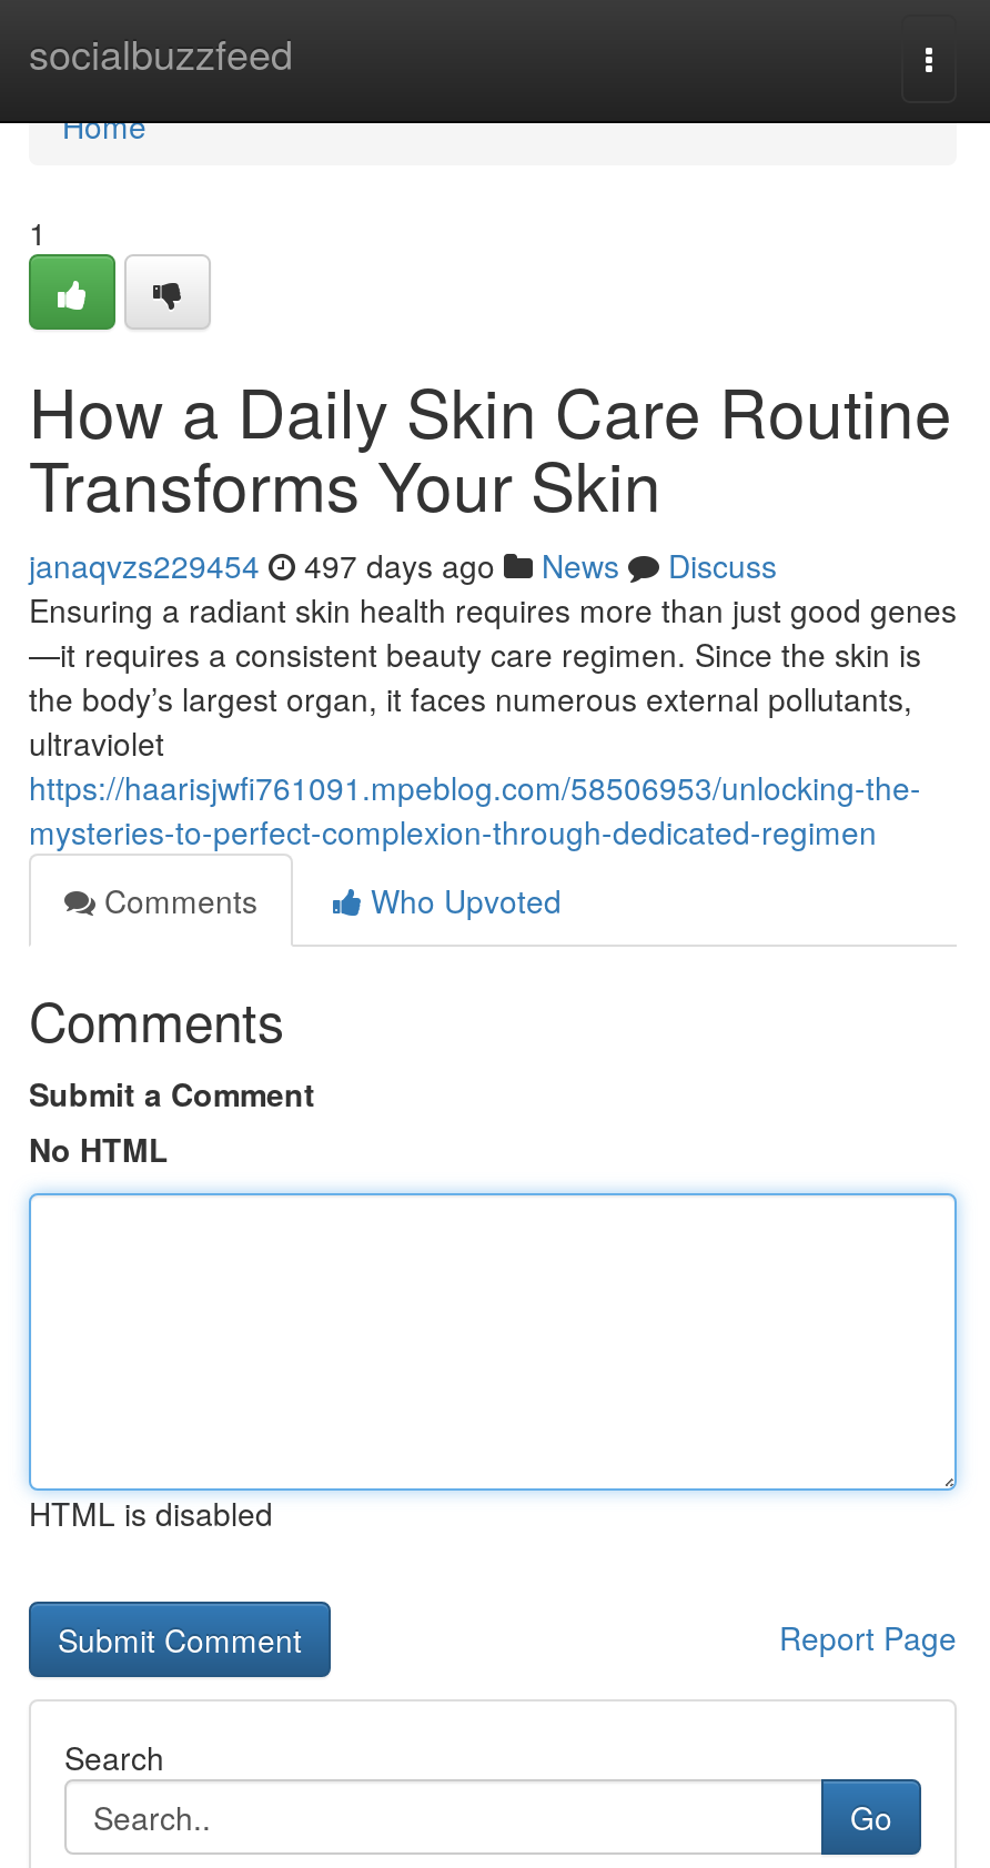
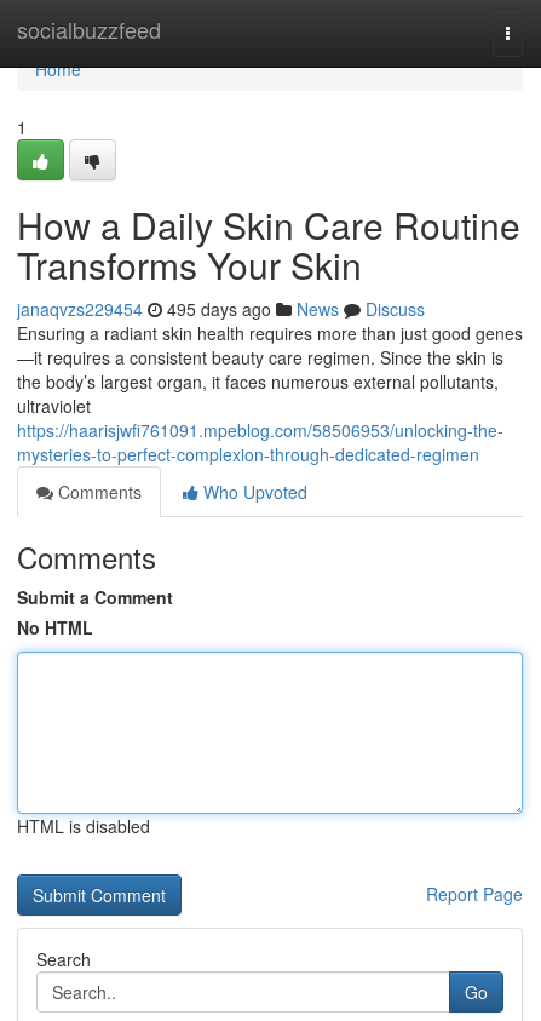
[29,543,777,587] janaqvzs229454 497 days ago News Discuss -> [17,297,425,321] janaqvzs229454 495 days ago News Discuss

